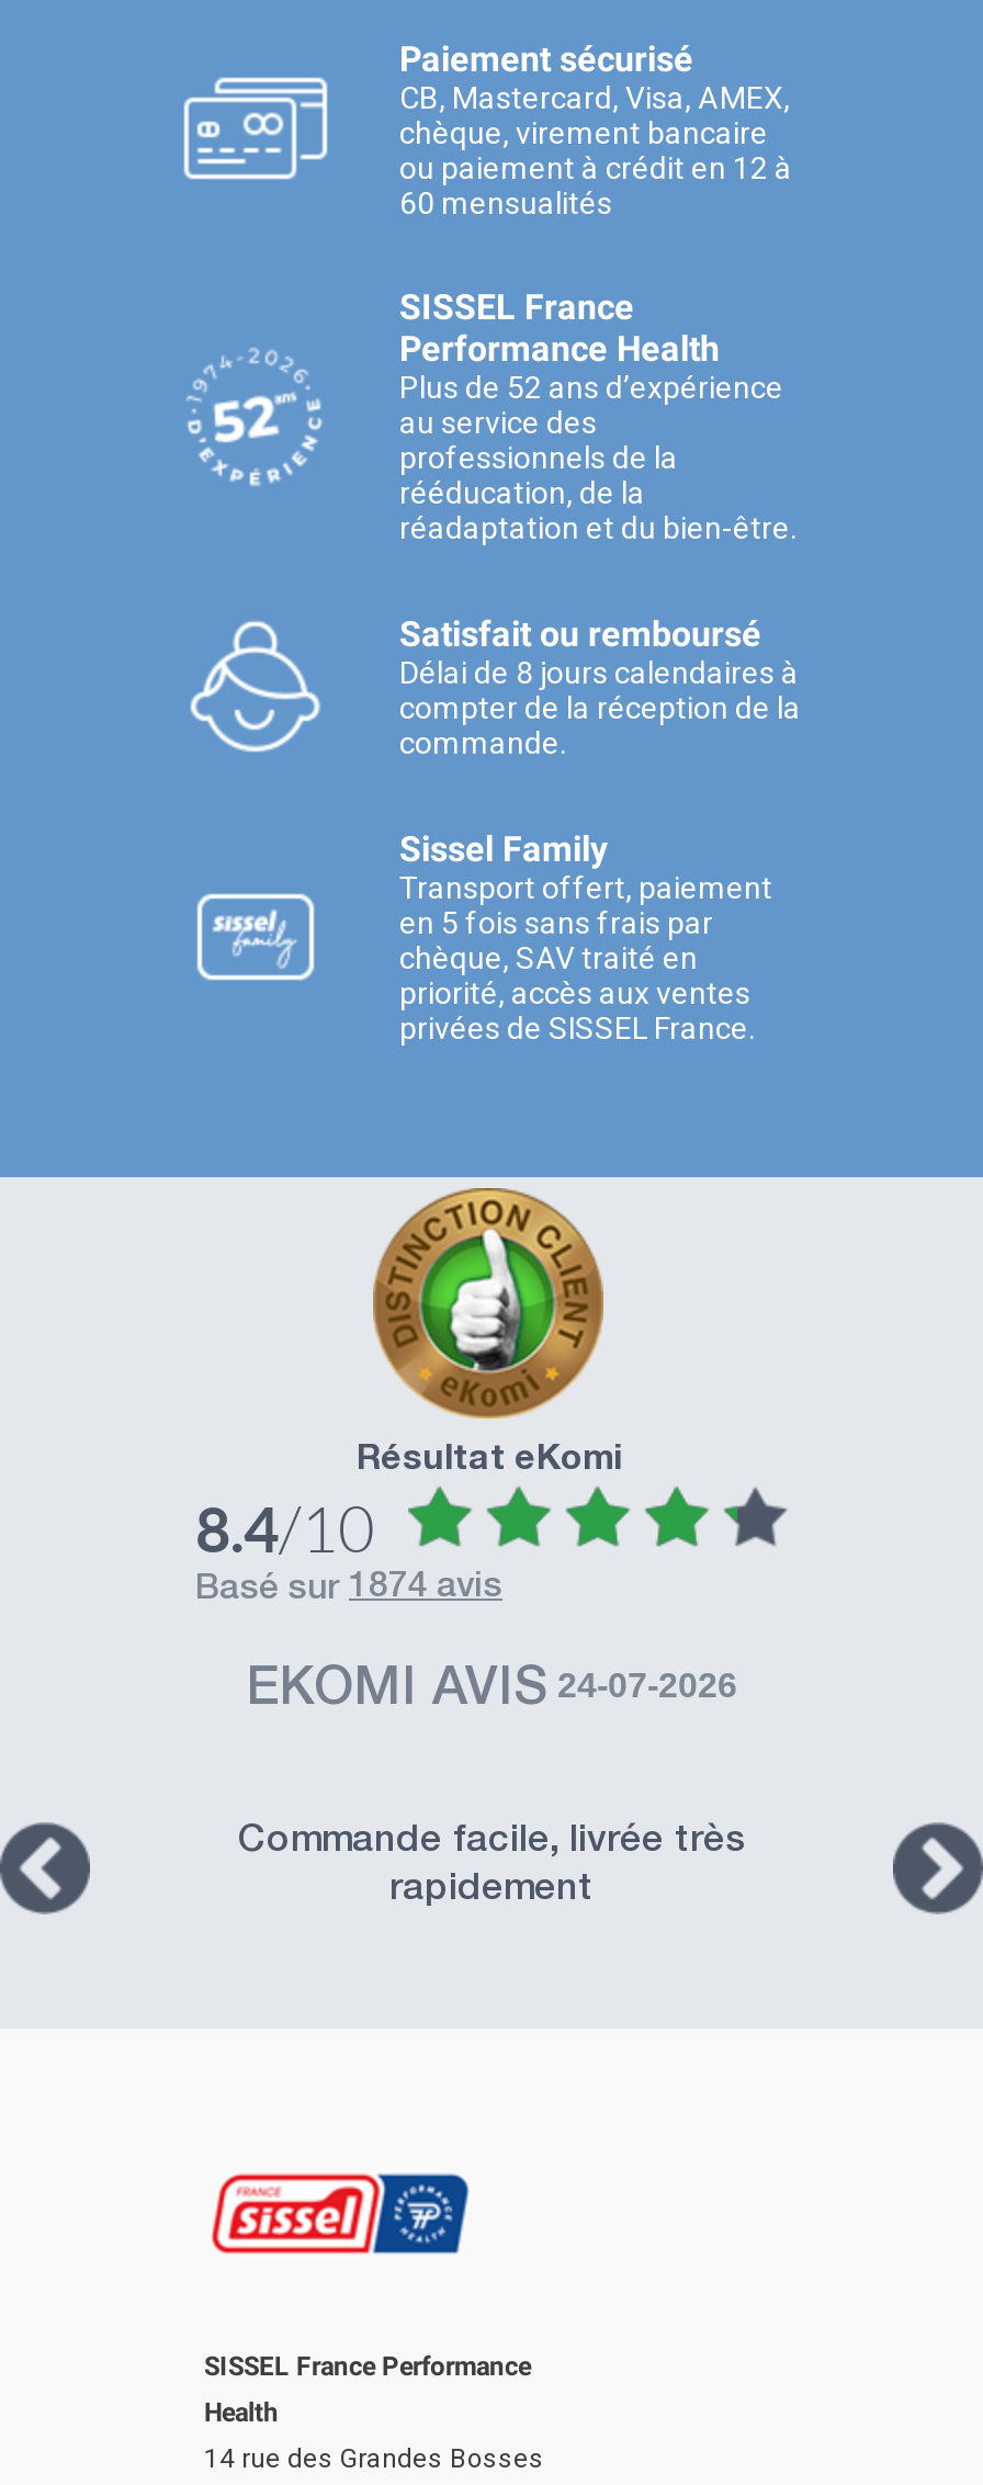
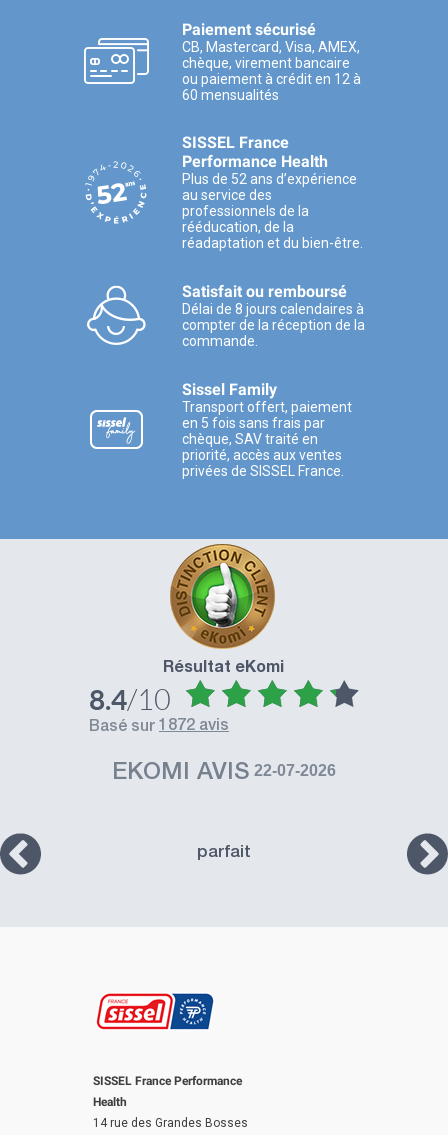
[219,1573,502,1610] basé sur 1874 avis -> [100,719,229,736] basé sur 1872 avis
[246,1667,737,1720] EKOMI AVIS 24-07-2026 -> [112,762,336,786] EKOMI AVIS 22-07-2026
[238,1825,745,1911] Commande facile, livrée très | rapidement -> [197,845,251,862] parfait

